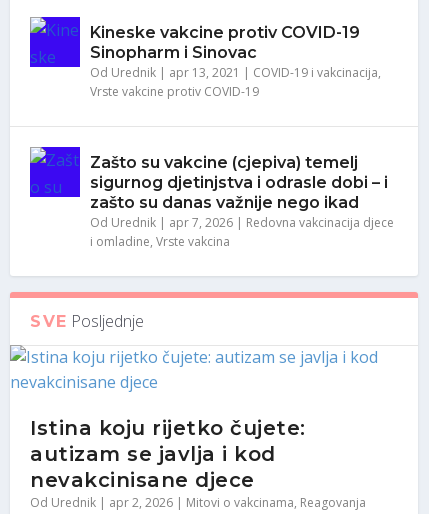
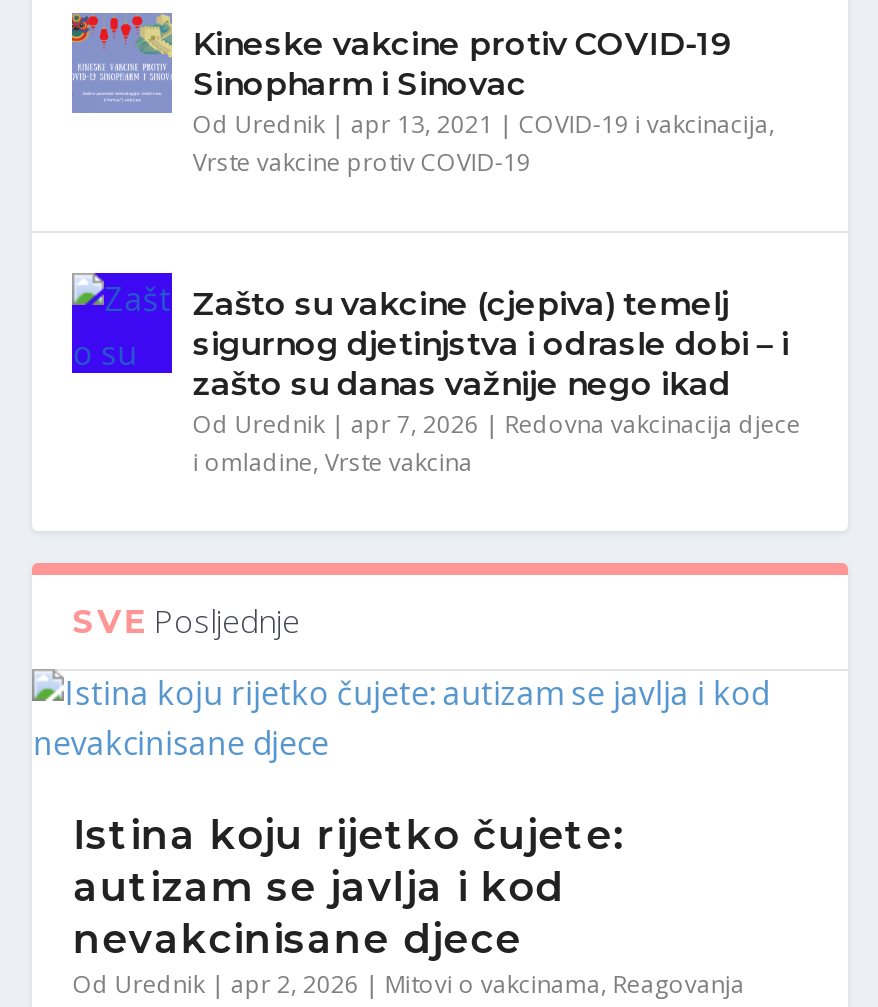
[29,16,81,68] [image] -> [70,11,174,115] [image]

